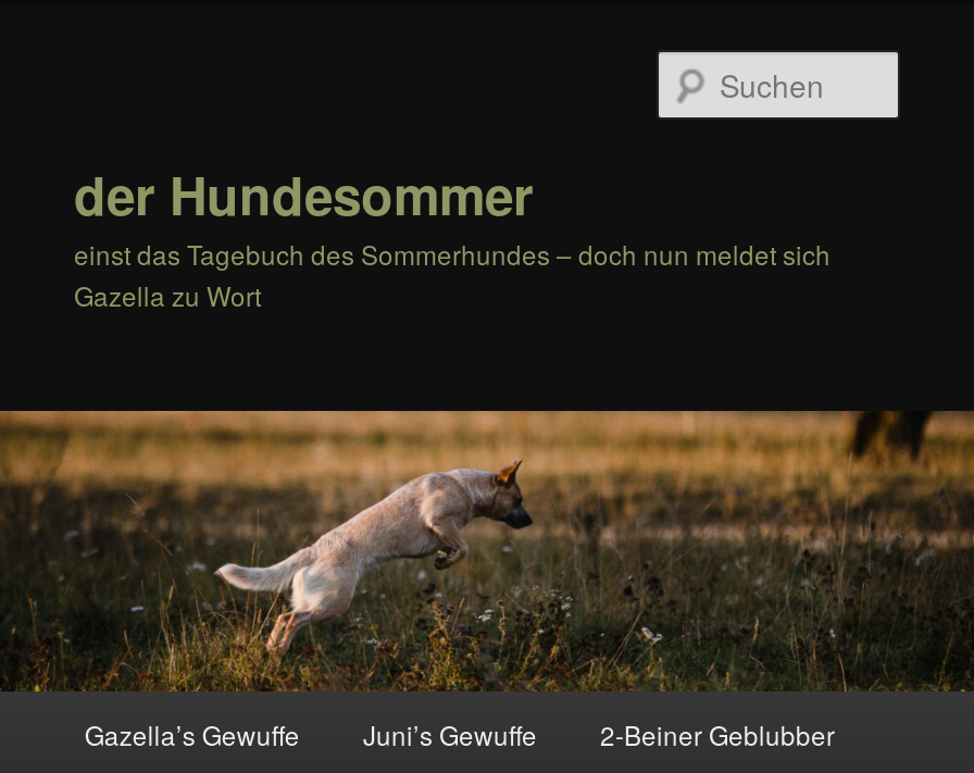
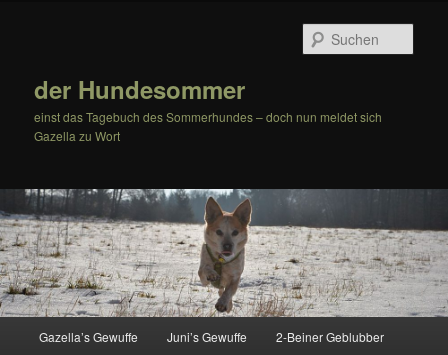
[7,409,967,691] [image] -> [3,188,445,318] [image]

